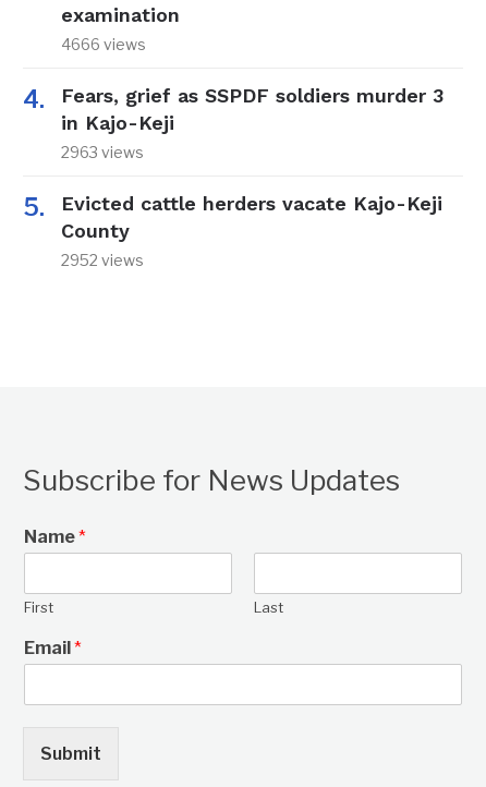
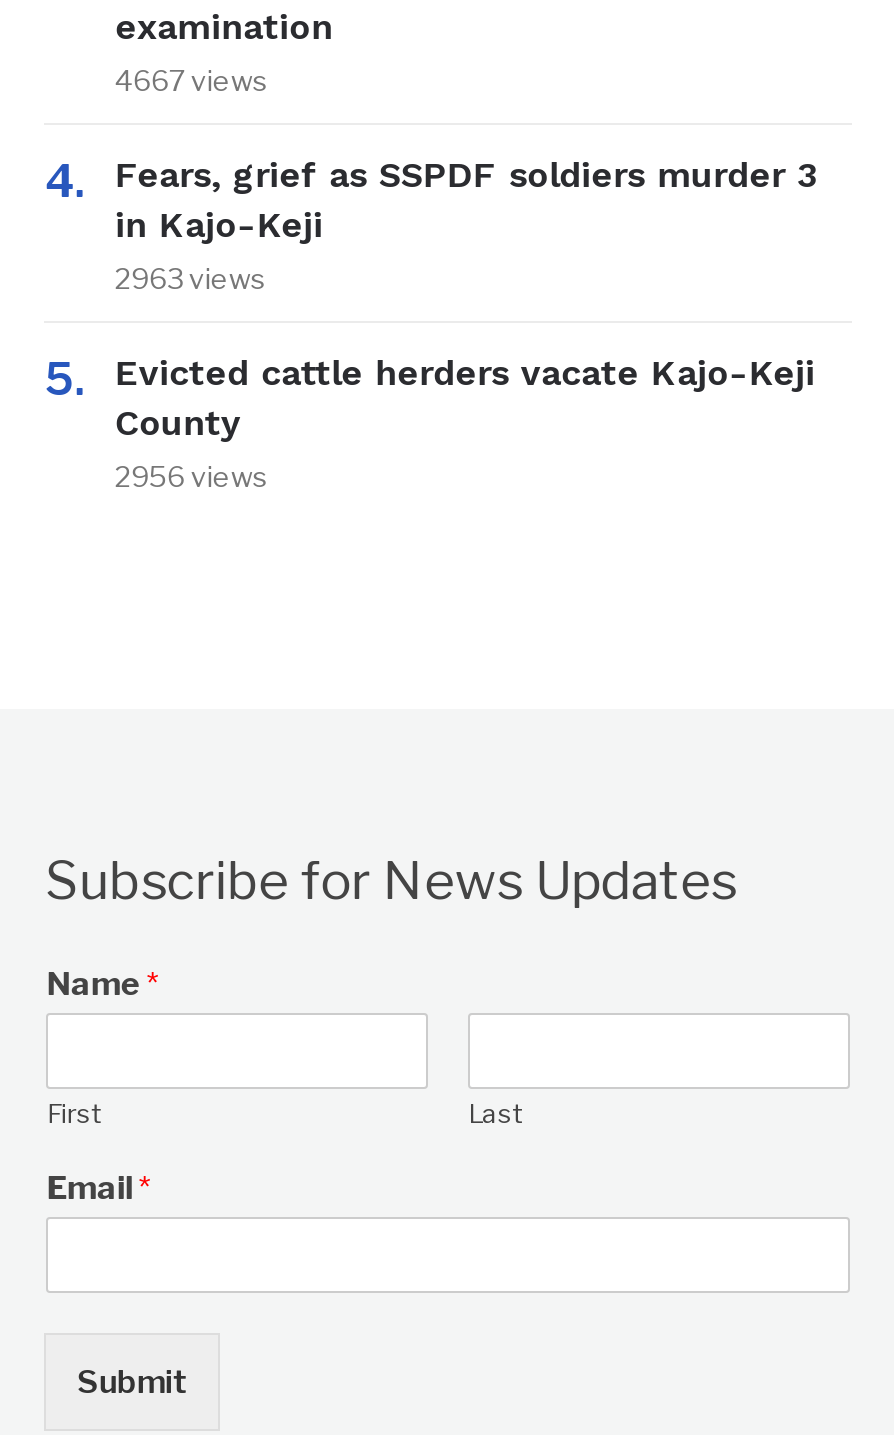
[61,35,146,53] 4666 views -> [115,64,269,98] 4667 views
[61,251,144,269] 2952 views -> [115,460,269,494] 2956 views

